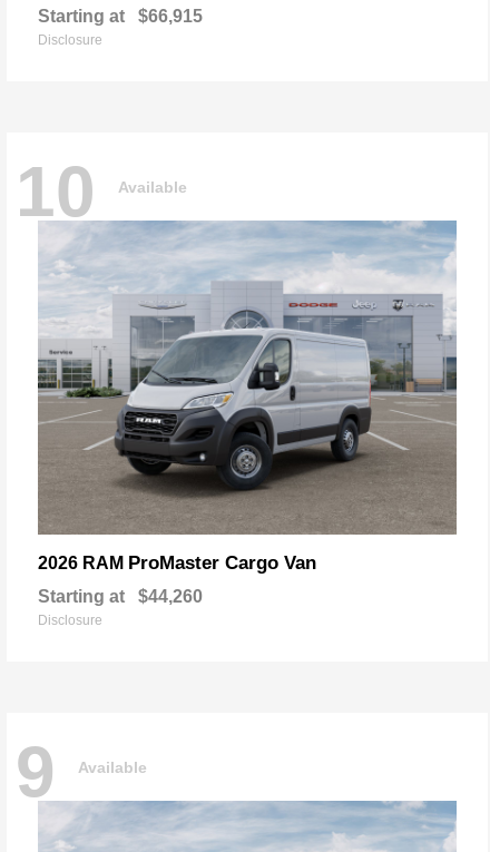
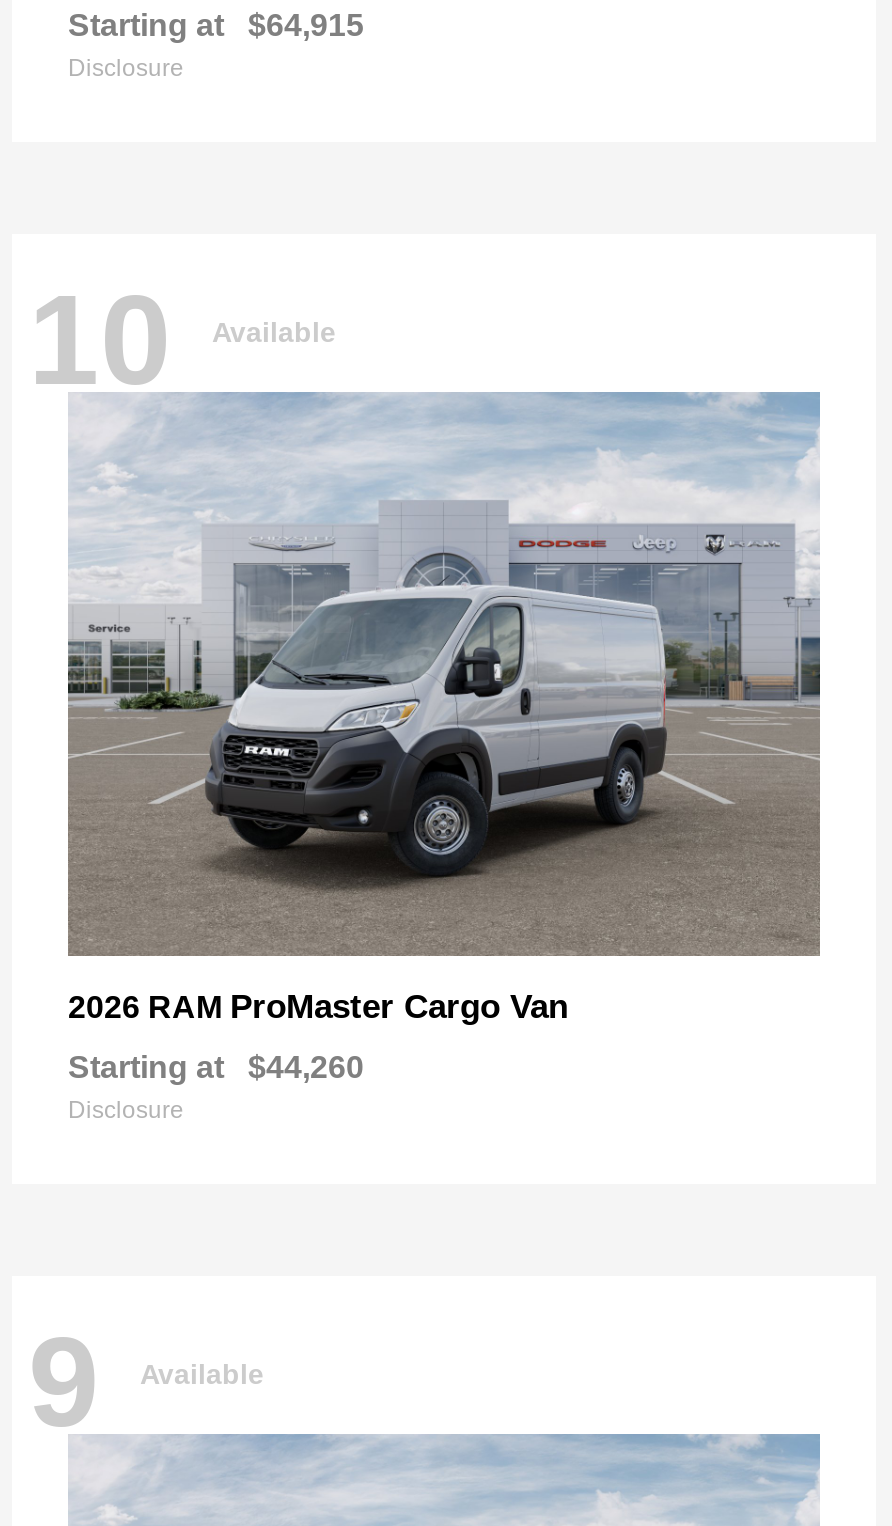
[38,7,203,26] Starting at $66,915 -> [68,8,364,42] Starting at $64,915

